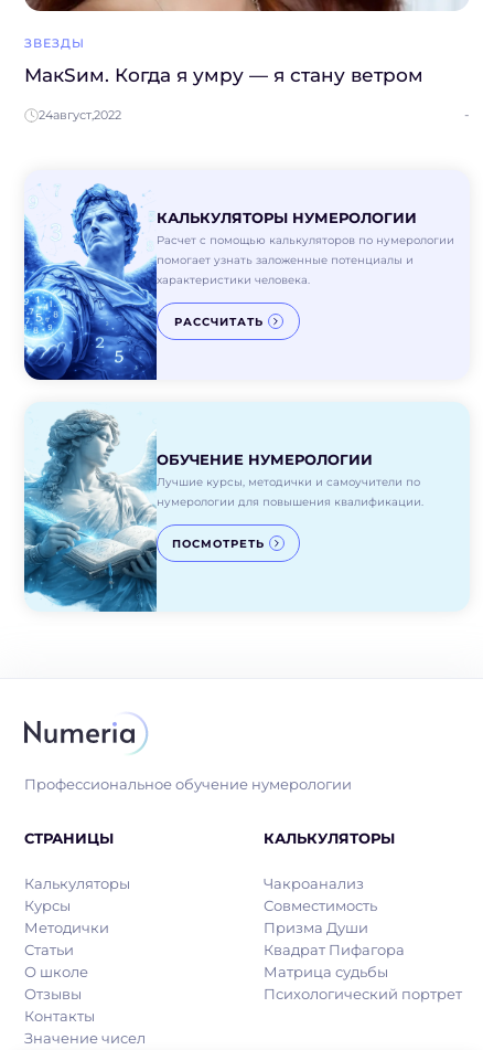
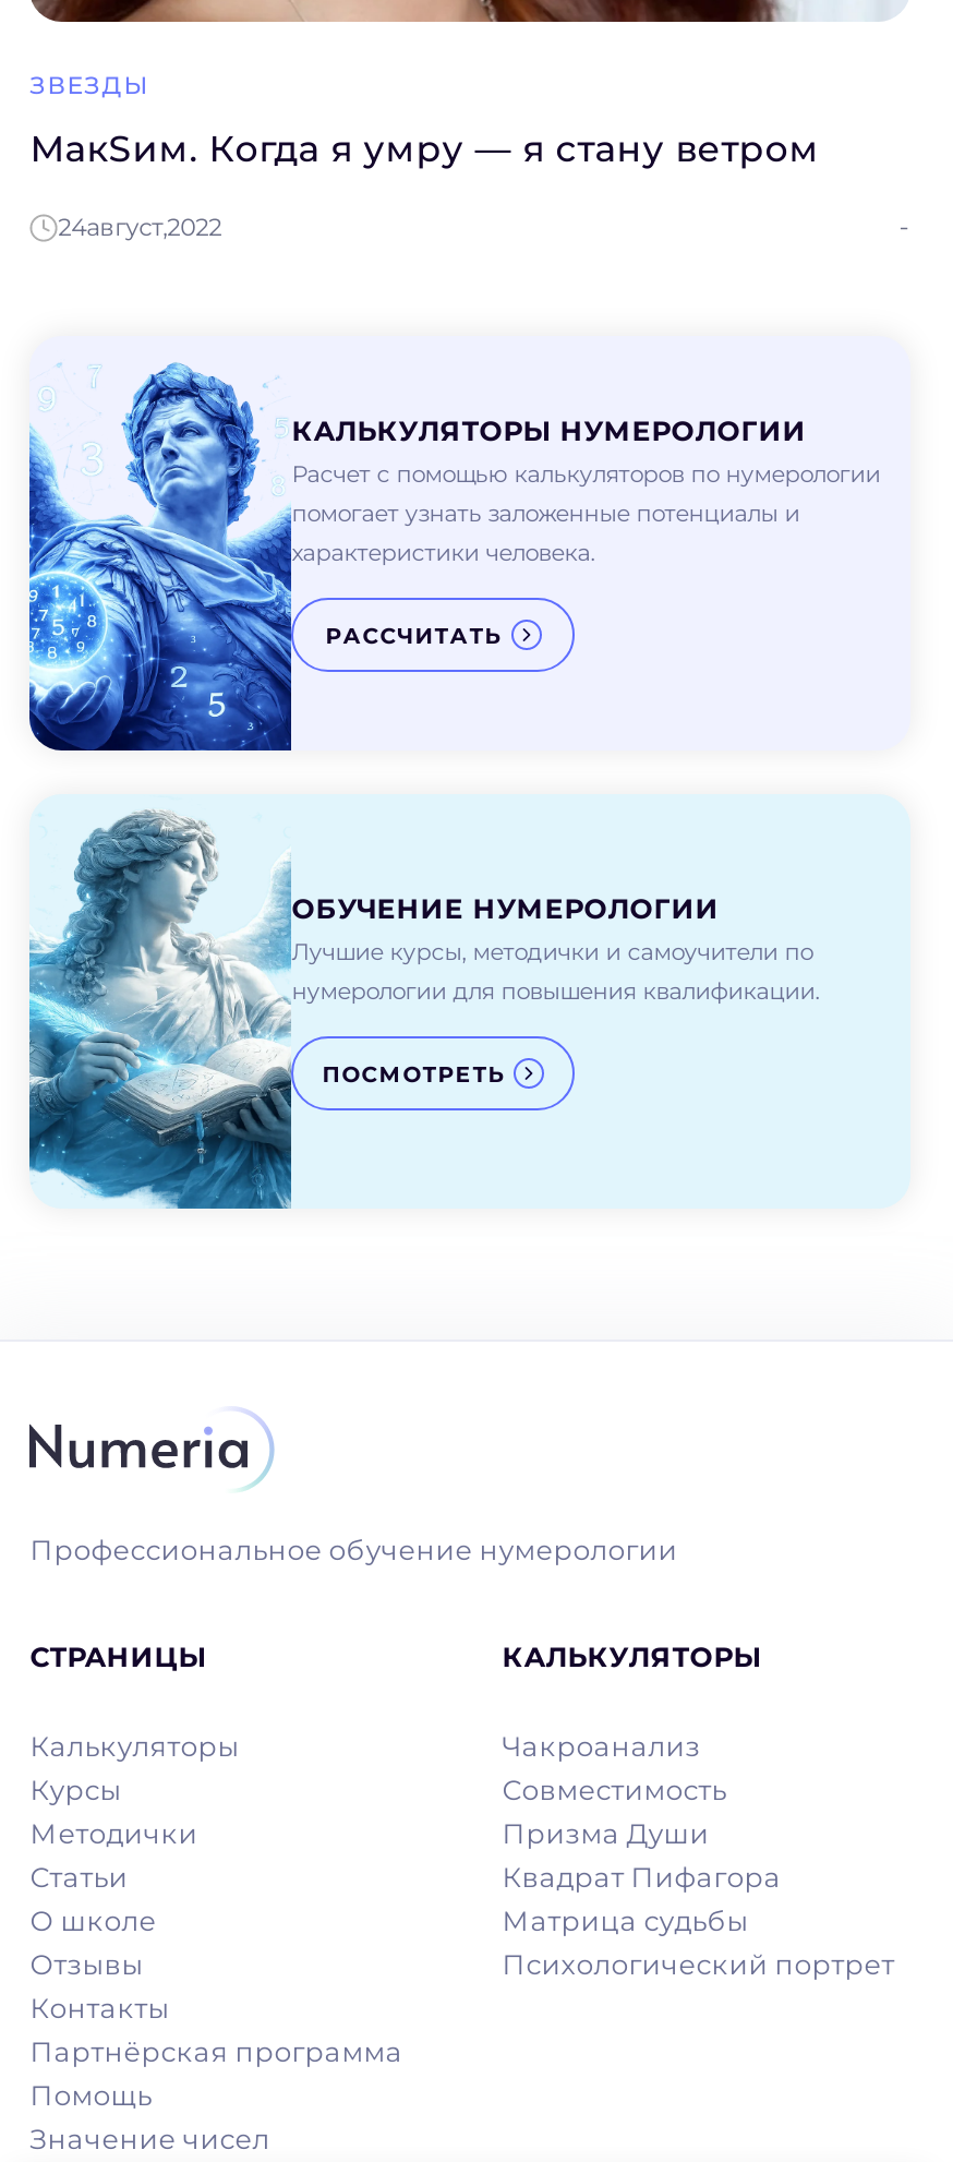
none -> [30,2035,403,2112] Партнёрская программа | Помощь

